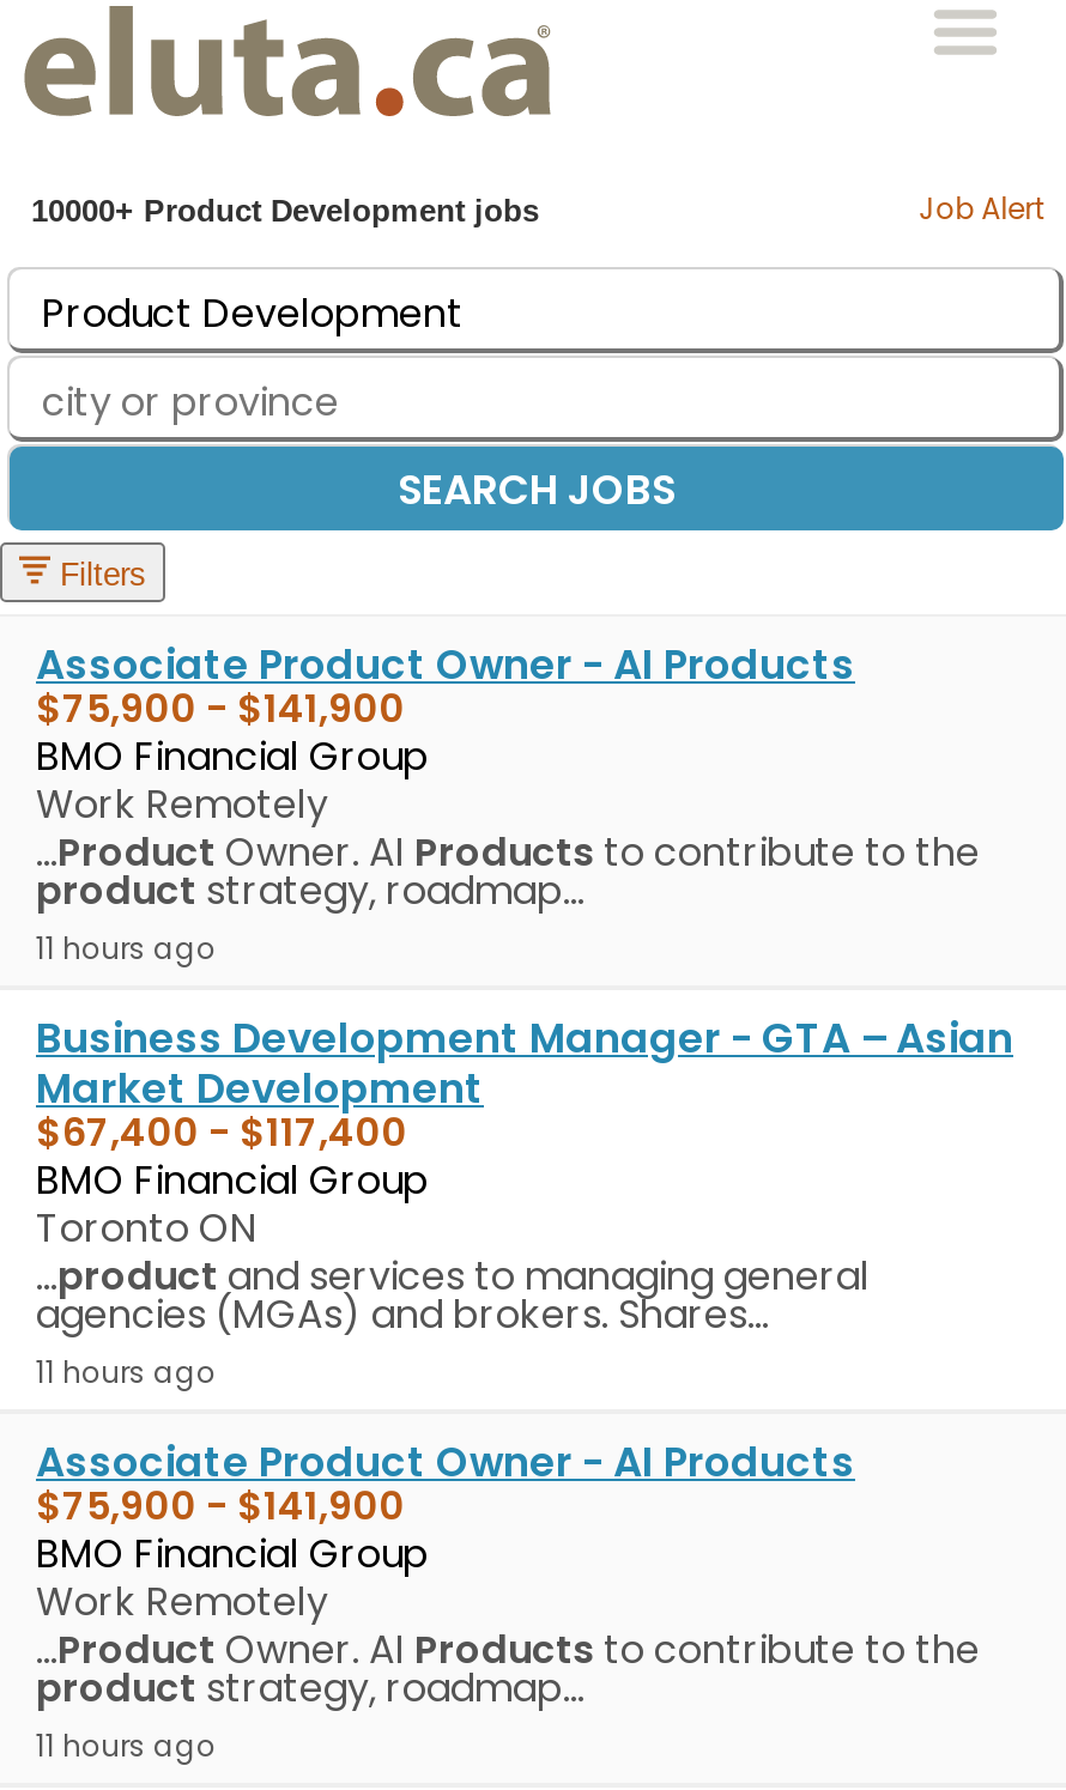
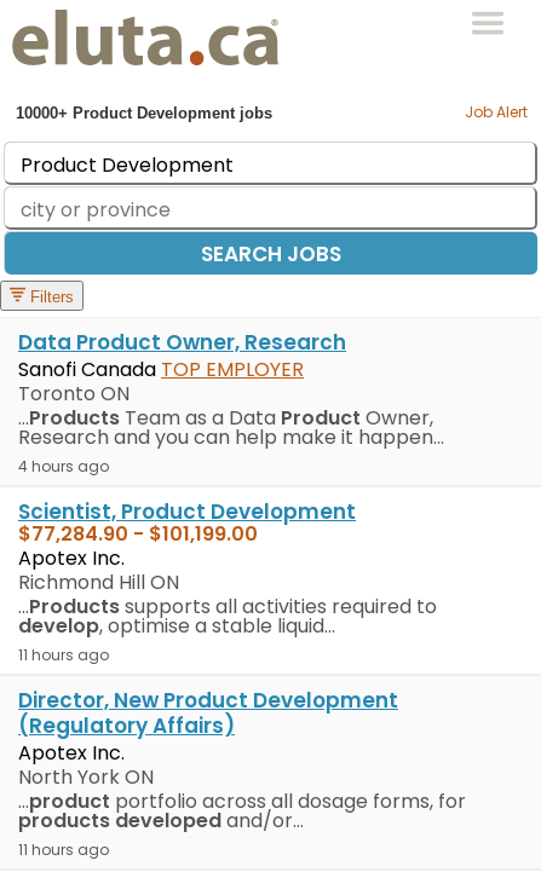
[36,636,1013,1209] Associate Product Owner - AI Products | $75,900-$141,900 | BMO Financial Group | Work Remotely | ...Product Owner. AI Products to contribute to the | productstrategy, roadmap... | 11 hours ago | Business Development Manager - GTA – Asian | Market Development | $67,400-$117,400 | BMO Financial Group -> [18,328,346,384] Data Product Owner, Research | Sanofi Canada TOP EMPLOYER
moved [36,1201,256,1256] -> [18,380,130,408]: Toronto ON
[36,1249,870,1343] ...product and services to managing general | agencies (MGAs) and brokers. Shares... -> [18,404,444,640] ...Products Team as a Data Product Owner, | Research and you can help make it happen... | 4 hours ago | Scientist, Product Development | $77,284.90-$101,199.00 | Apotex Inc. | Richmond Hill ON | ...Products supports all activities required to | develop, optimise a stable liquid...
[36,1434,980,1716] Associate Product Owner - AI Products | $75,900-$141,900 | BMO Financial Group | Work Remotely | ...Product Owner. AI Products to contribute to the | productstrategy, roadmap... -> [18,686,466,835] Director, New Product Development | (Regulatory Affairs) | Apotex Inc. | North York ON | ...product portfolio across all dosage forms, for | products developedand/or...

